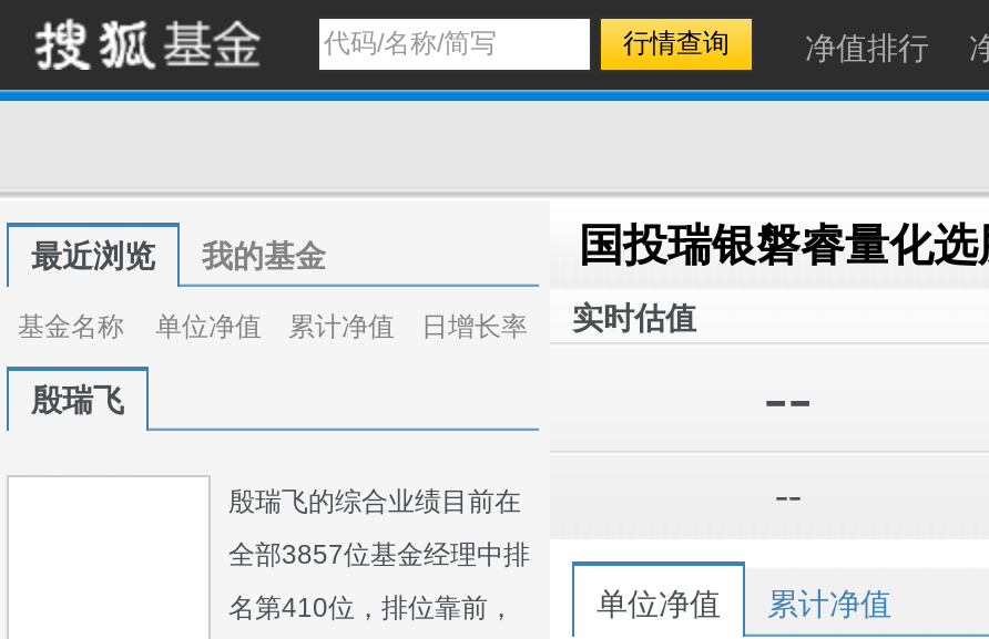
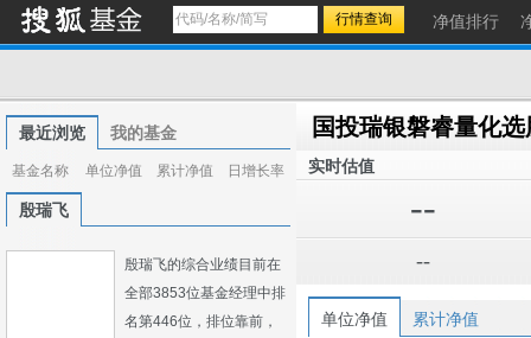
[228,539,530,570] 全部3857位基金经理中排 -> [124,285,286,301] 全部3853位基金经理中排
[228,592,514,623] 名第410位，排位靠前， -> [124,313,277,330] 名第446位，排位靠前，

